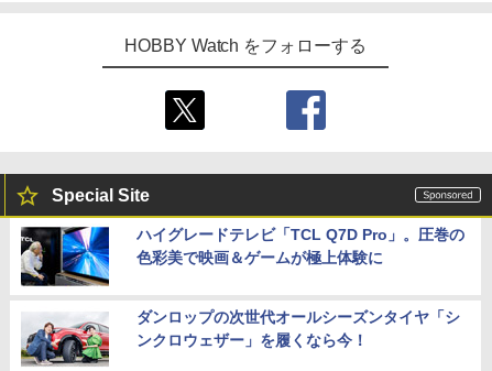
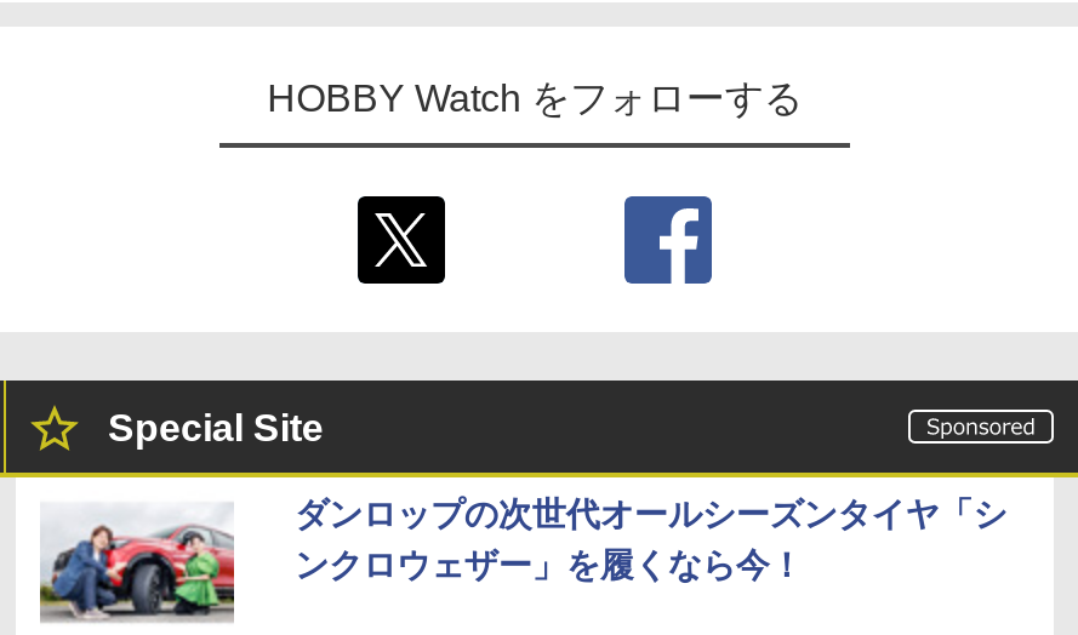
[20,225,464,287] [image] | ハイグレードテレビ「TCL Q7D Pro」。圧巻の | 色彩美で映画＆ゲームが極上体験に -> none

